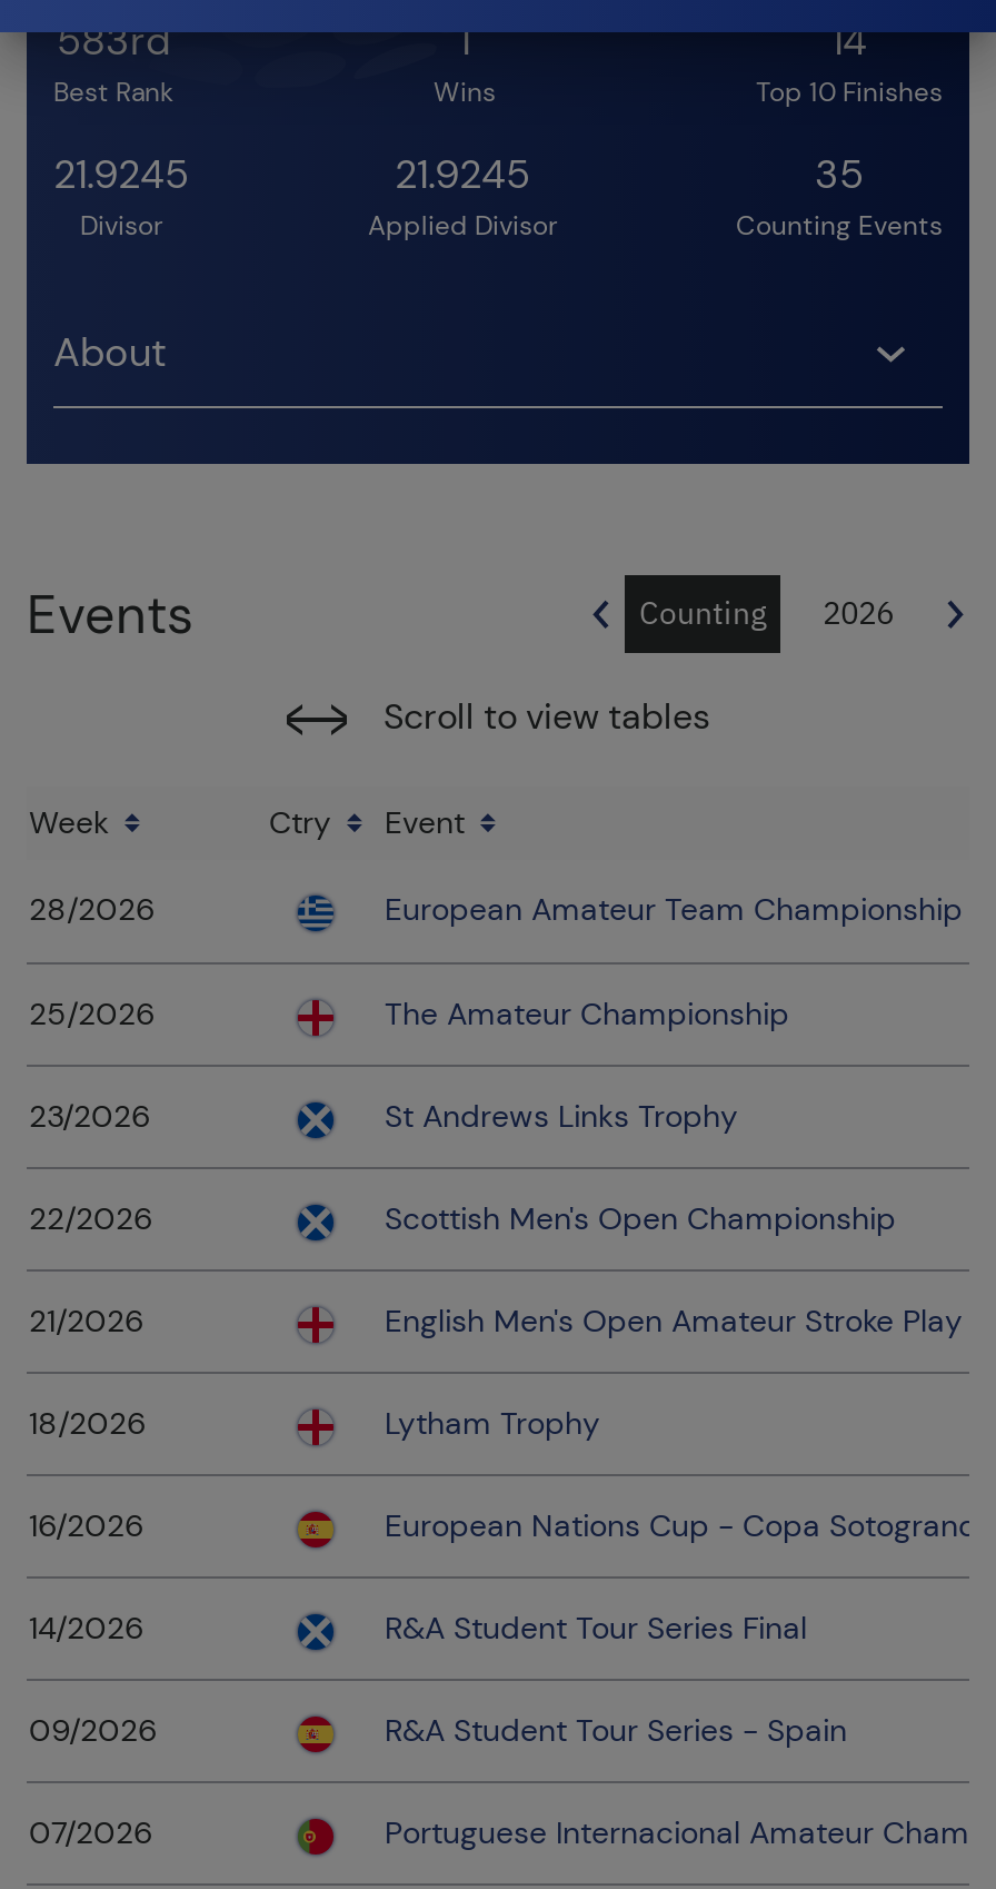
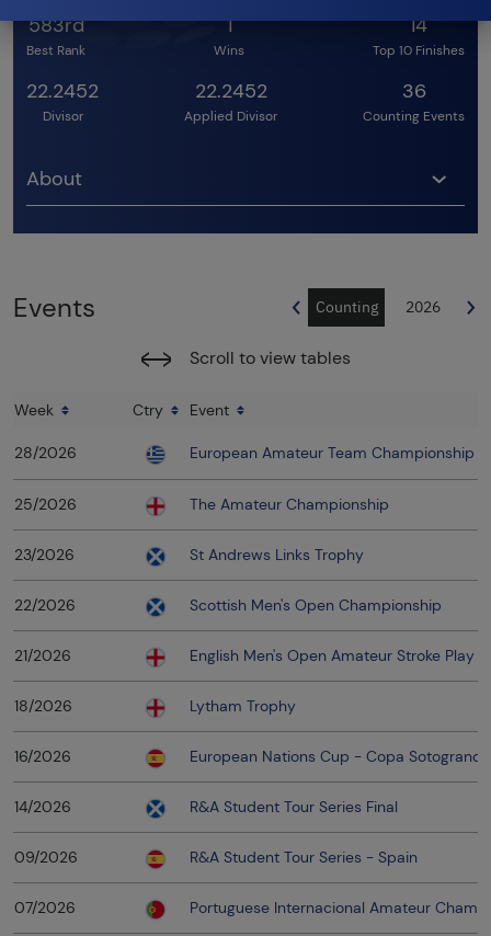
[53,148,189,201] 21.9245 -> [26,78,99,104] 22.2452
[395,148,530,201] 21.9245 -> [195,78,267,104] 22.2452
[815,148,864,201] 35 -> [402,78,426,104] 36

